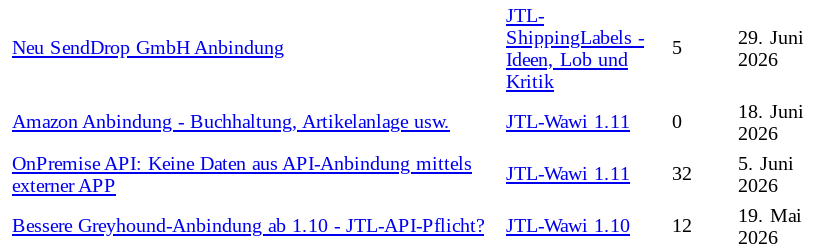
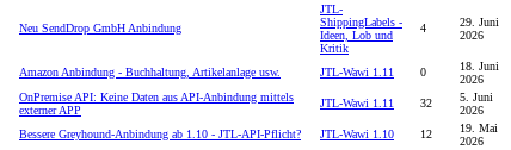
[506,26,682,58] ShippingLabels - 5 -> [320,16,426,35] ShippingLabels - 4

